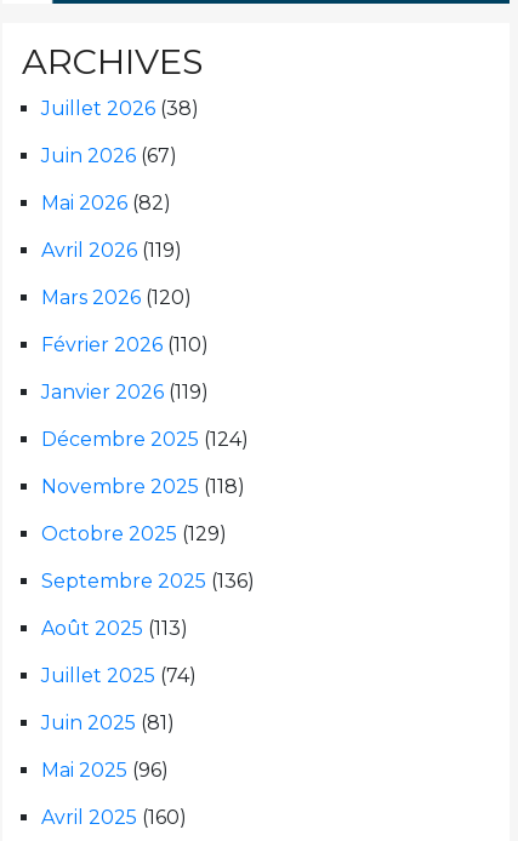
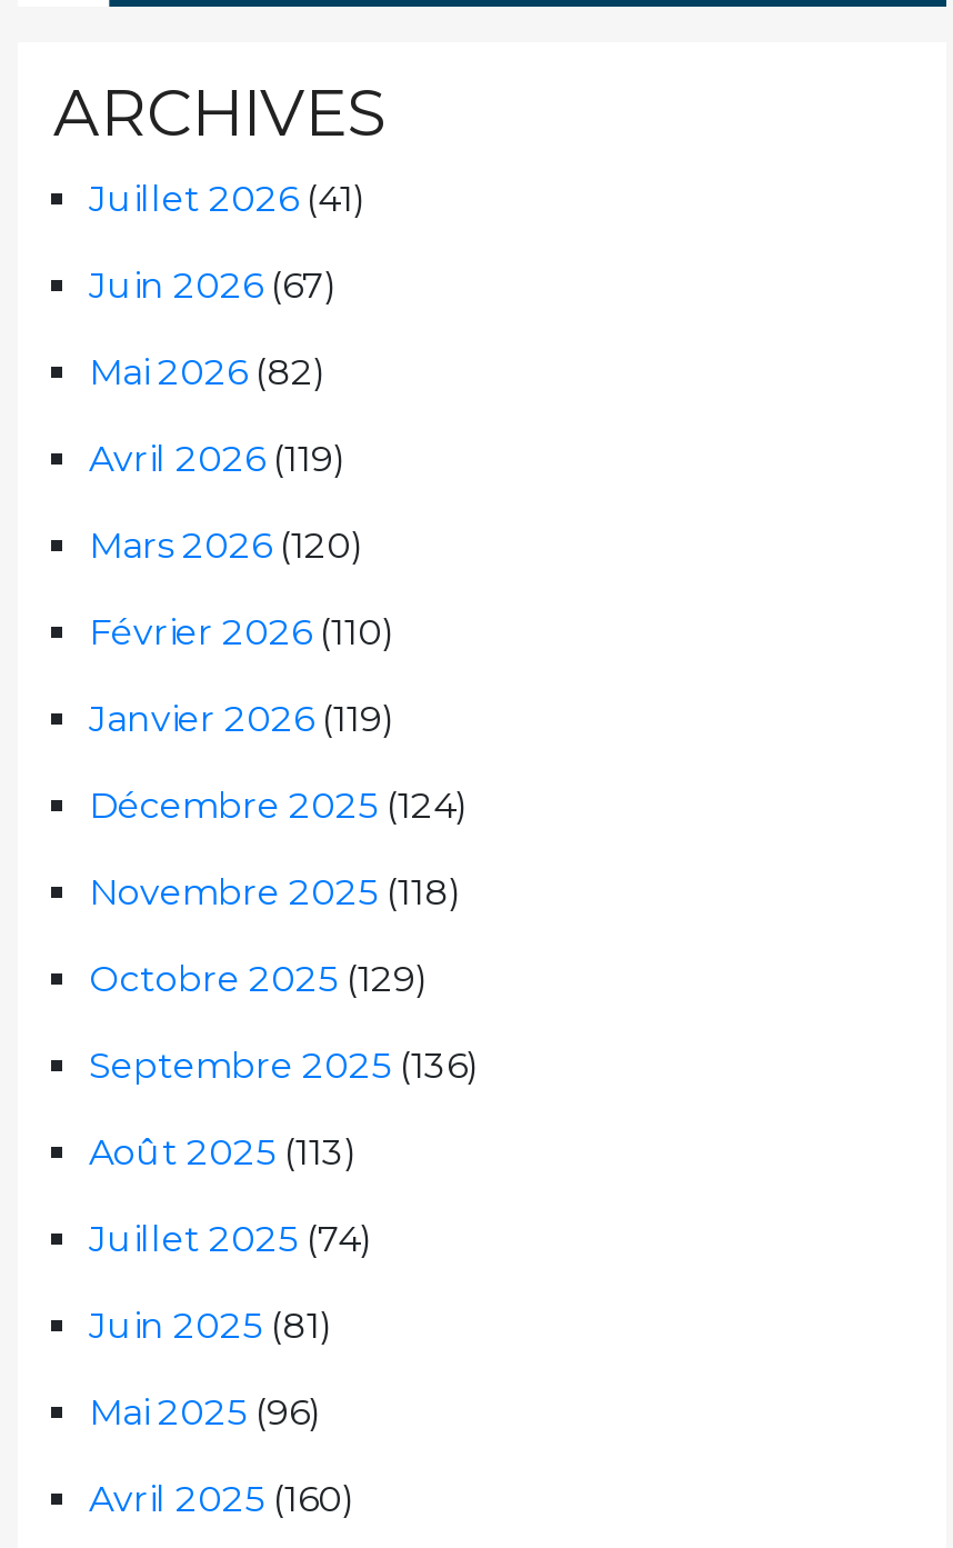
[41,97,199,120] Juillet 2026 (38) -> [89,177,367,219] Juillet 2026 (41)

